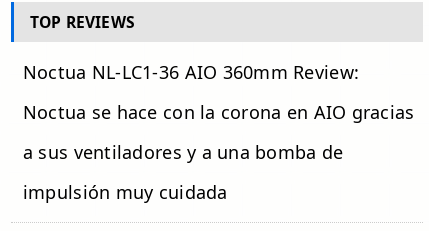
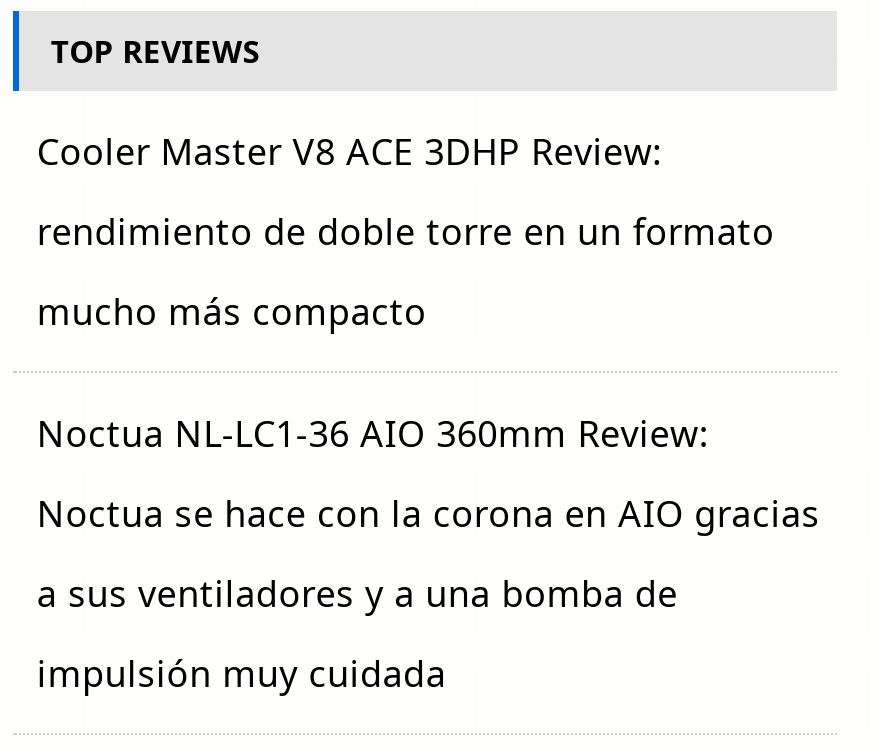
none -> [37,126,774,334] Cooler Master V8 ACE 3DHP Review: | rendimiento de doble torre en un formato | mucho más compacto

